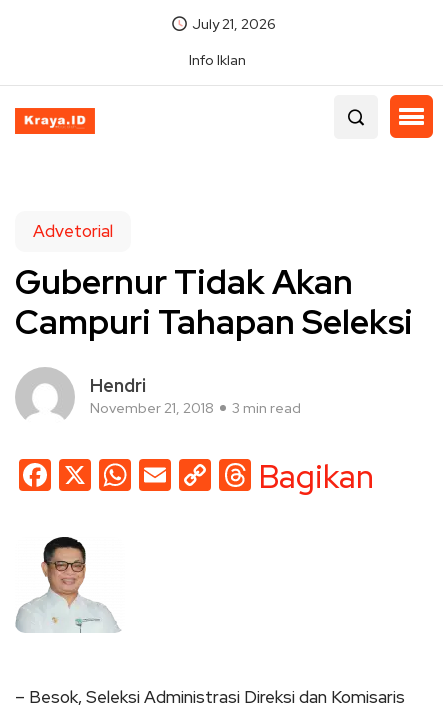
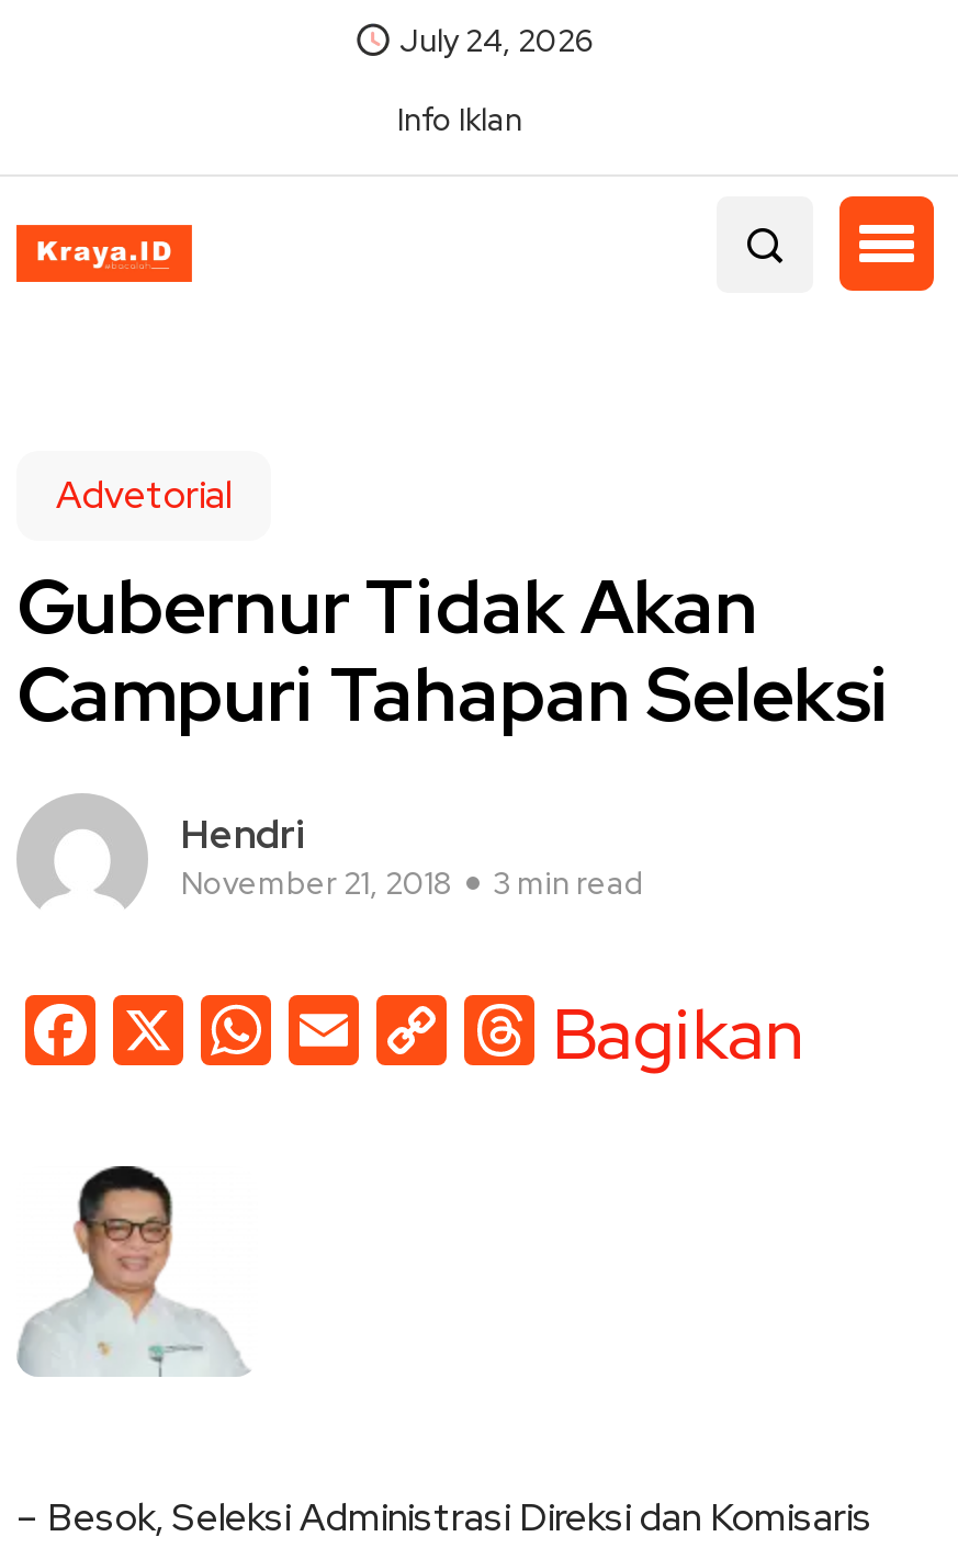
[192,15,276,33] July 21, 2026 -> [399,21,595,60] July 24, 2026

